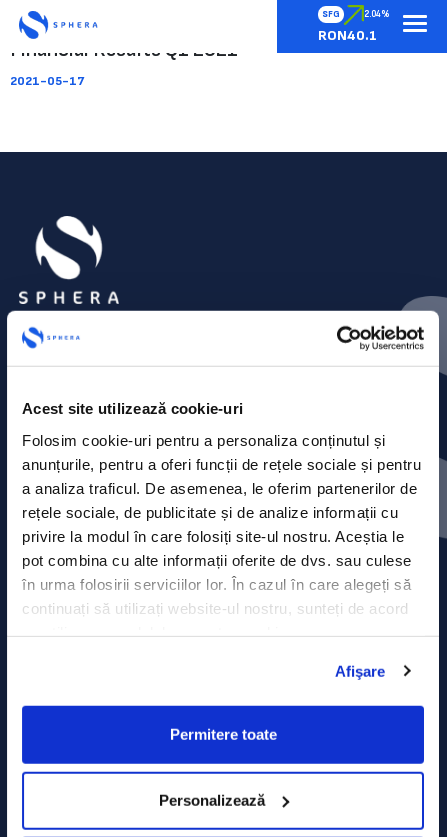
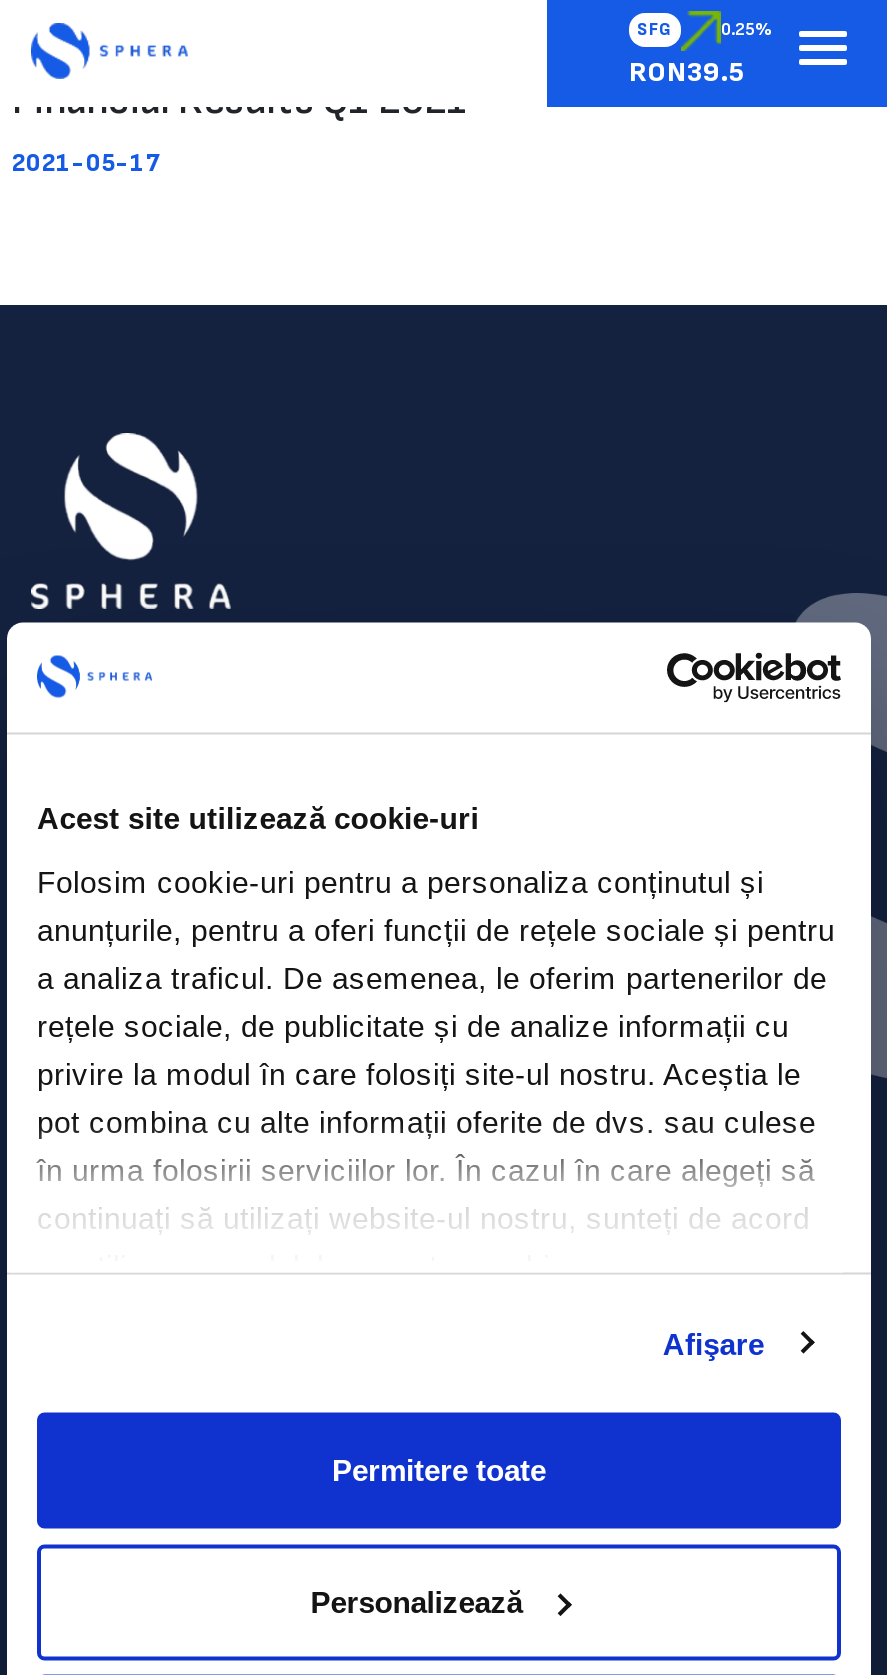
[318,9,389,43] 2.04% | RON40.1 -> [629,19,771,88] 0.25% | RON39.5

